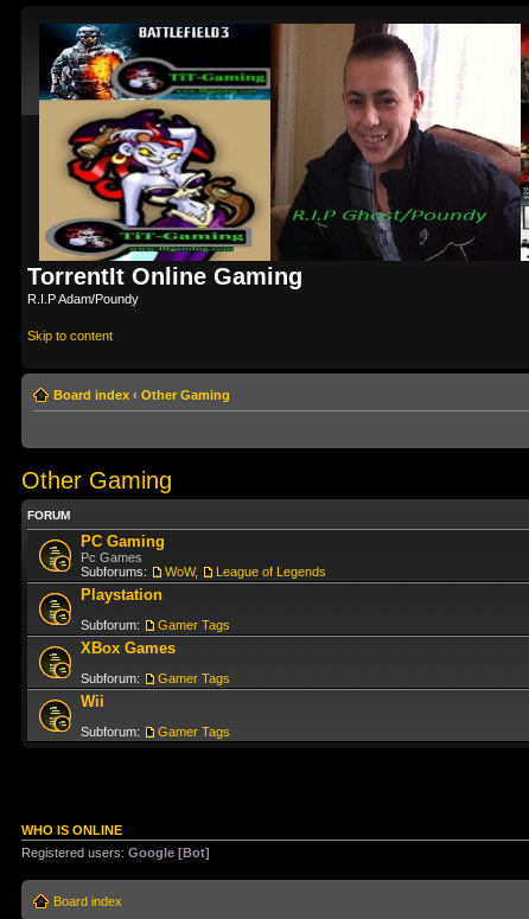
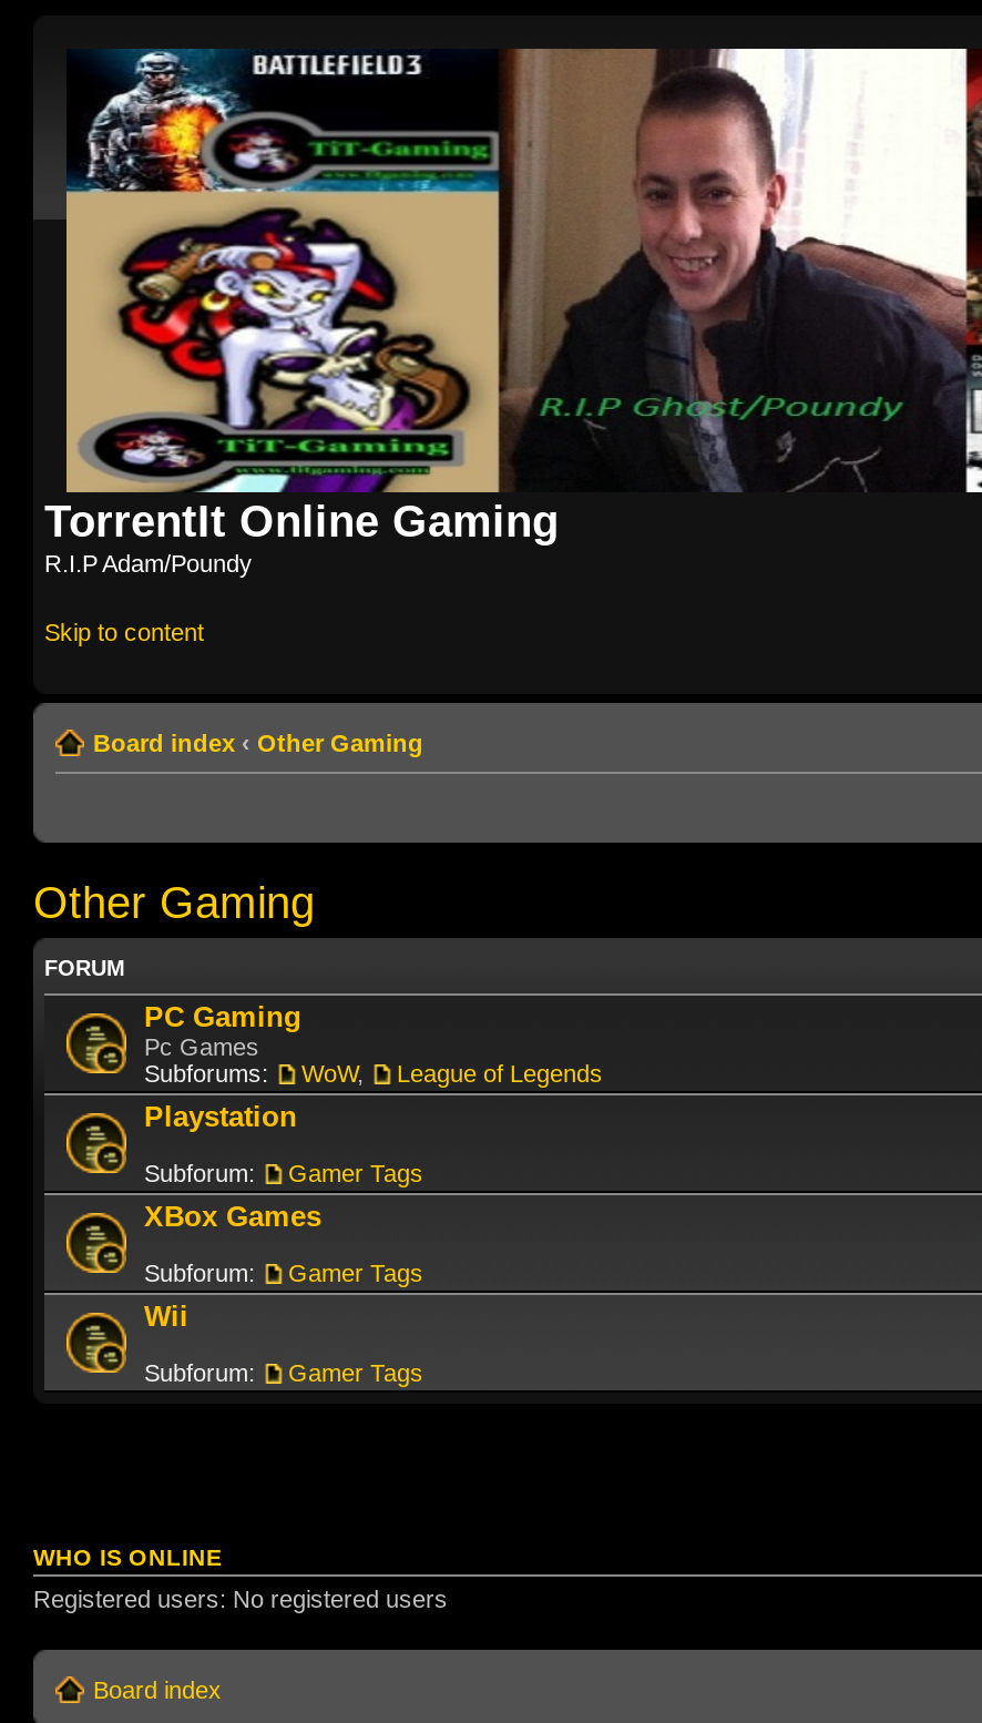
[21,845,210,859] Registered users: Google [Bot] -> [33,1584,448,1611] Registered users: No registered users

